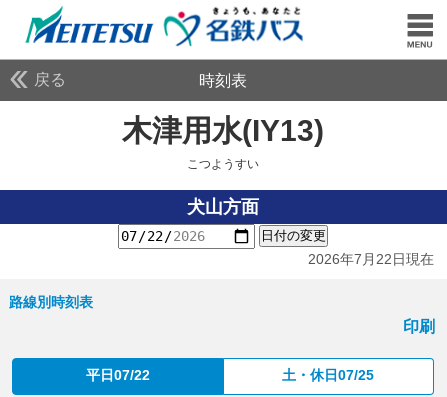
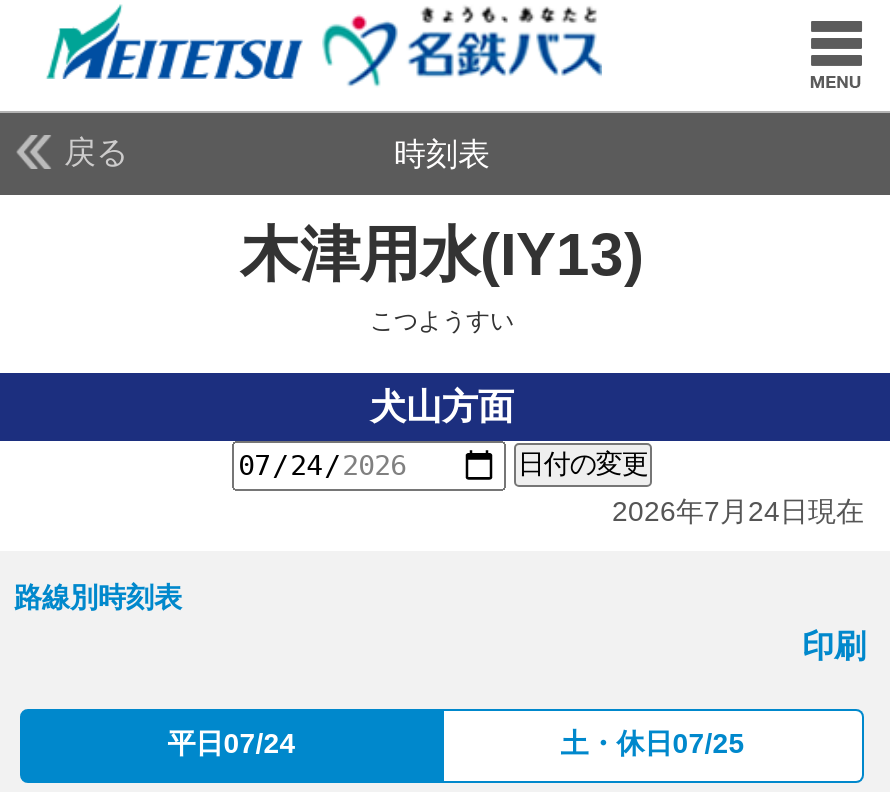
[308,251,434,267] 2026年7月22日現在 -> [612,495,864,527] 2026年7月24日現在
[86,367,150,383] 平日07/22 -> [168,728,296,760] 平日07/24

